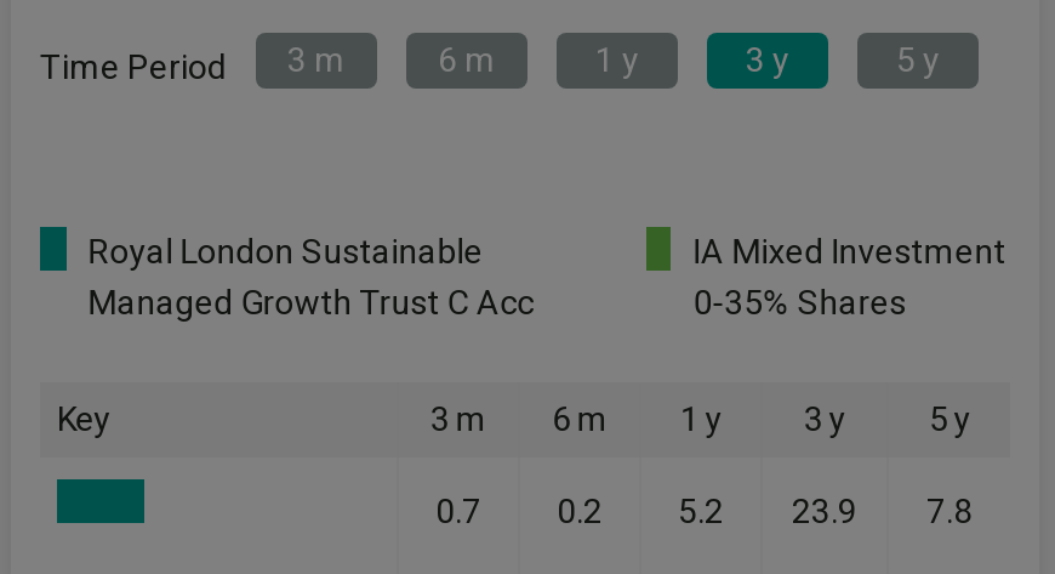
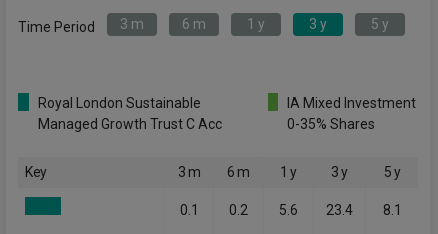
[435,491,481,530] 0.7 -> [179,202,198,218] 0.1
[678,491,724,530] 5.2 -> [279,202,298,218] 5.6
[792,491,857,530] 23.9 -> [326,202,353,218] 23.4
[926,491,973,530] 7.8 -> [382,202,401,218] 8.1

